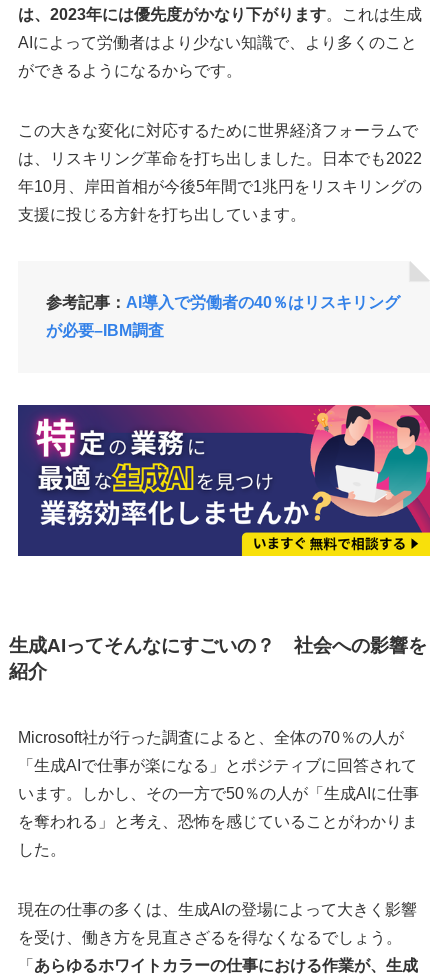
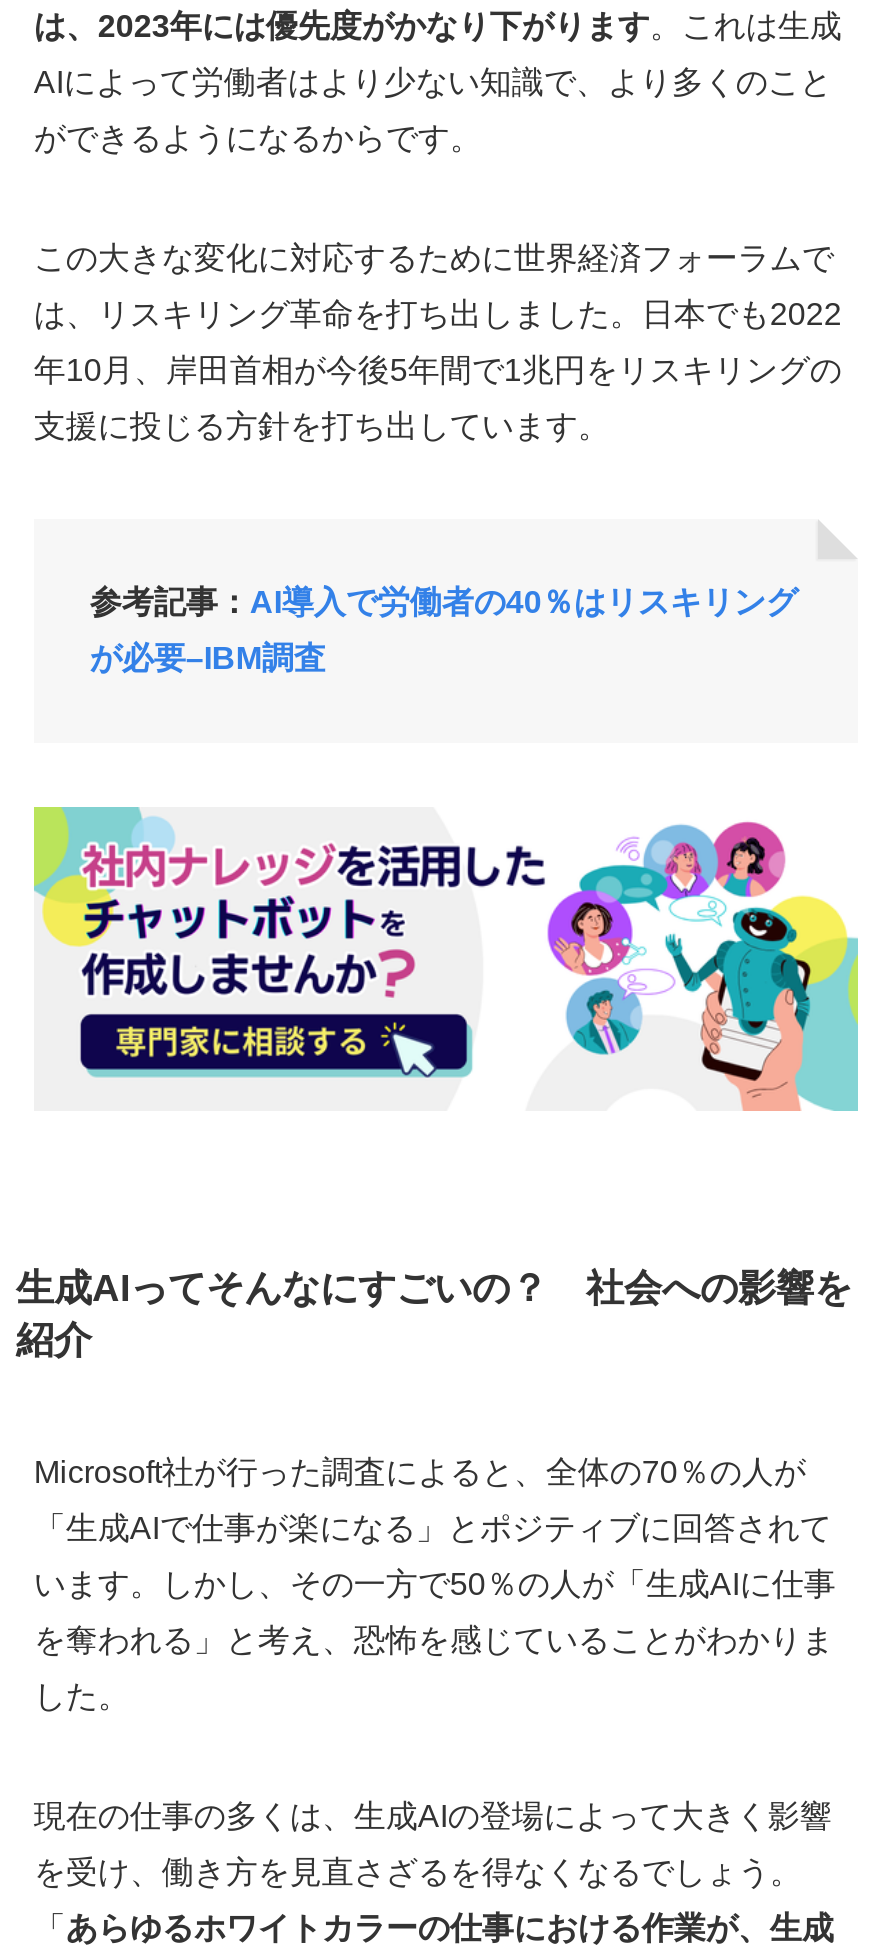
[17,404,431,557] [image] -> [32,805,860,1113] [image]

